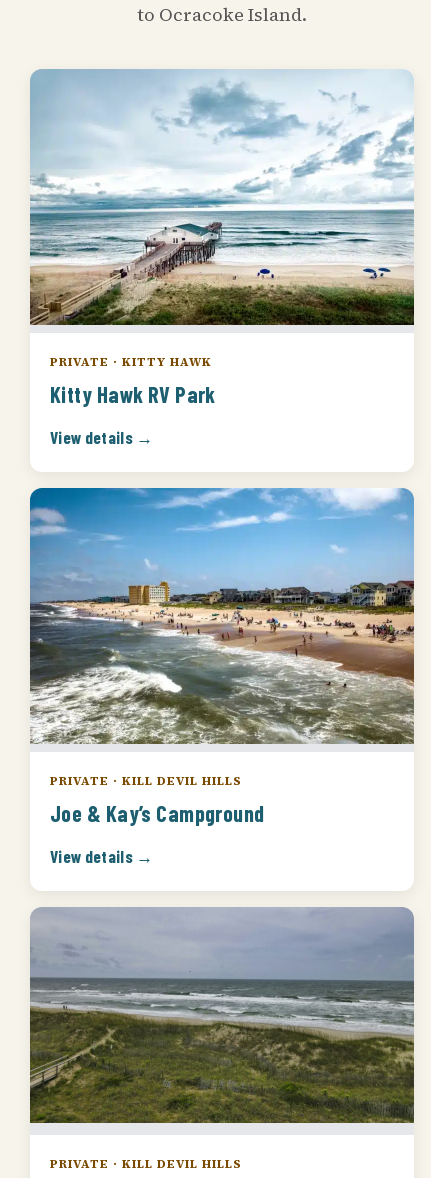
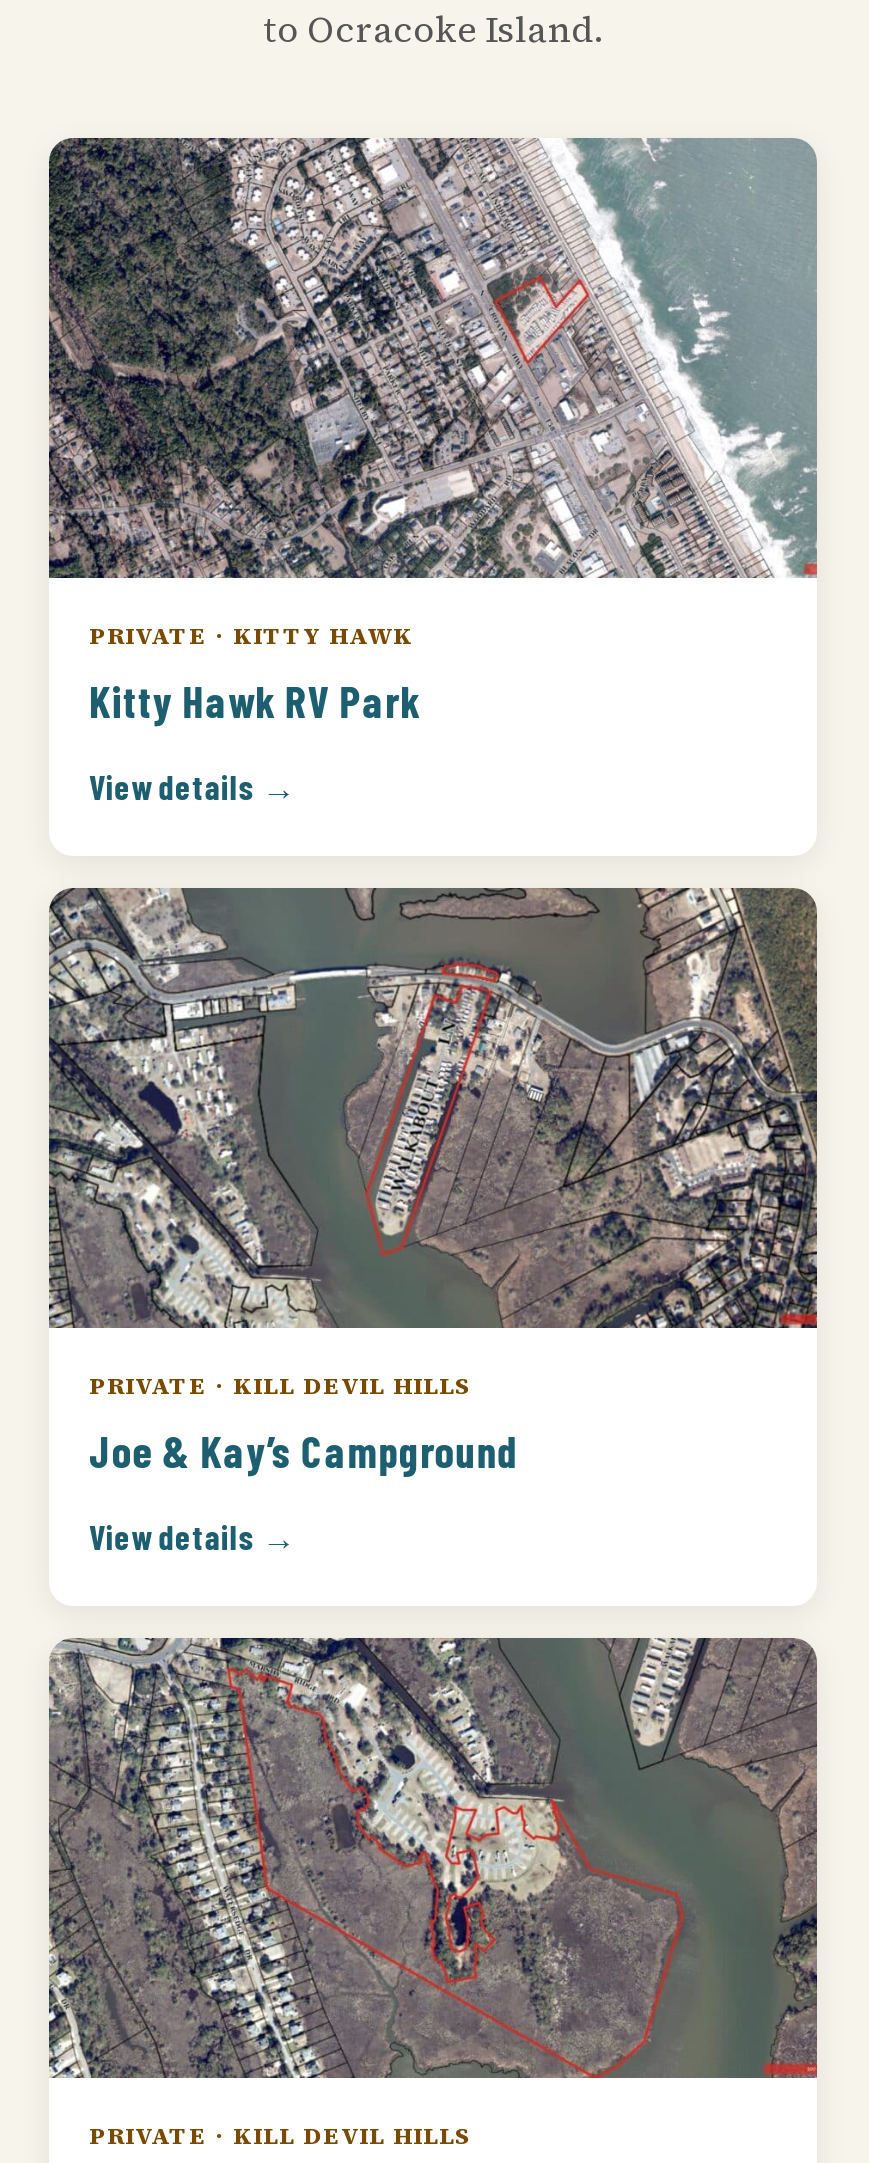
[30,69,415,327] [image] -> [47,136,819,580] [image]
[29,487,415,746] [image] -> [47,886,819,1330] [image]
[30,907,414,1127] [image] -> [47,1638,819,2080] [image]

